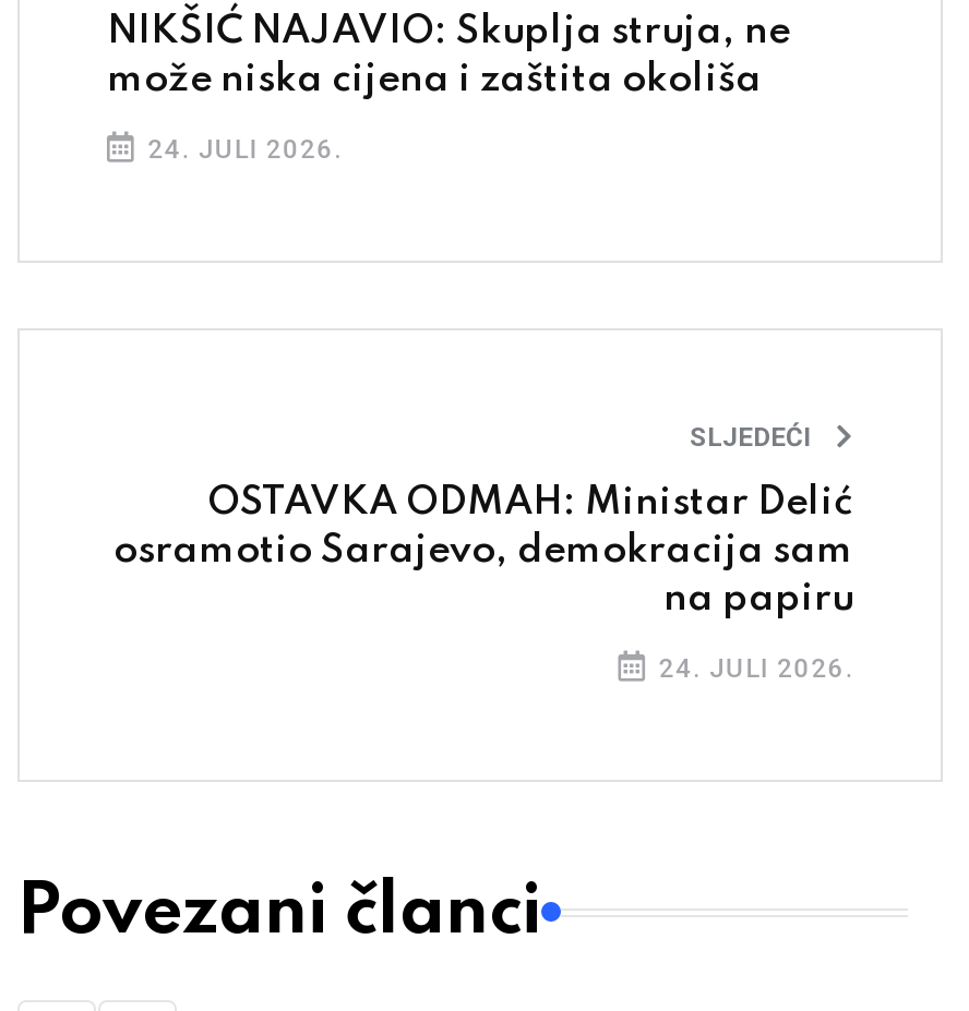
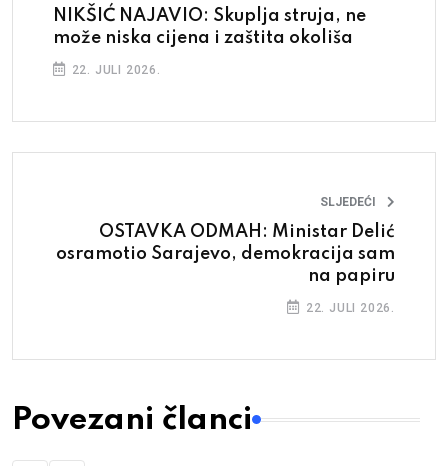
[139,134,342,164] 24. JULI 2026. -> [68,63,161,77] 22. JULI 2026.
[650,653,853,684] 24. JULI 2026. -> [302,301,395,315] 22. JULI 2026.

